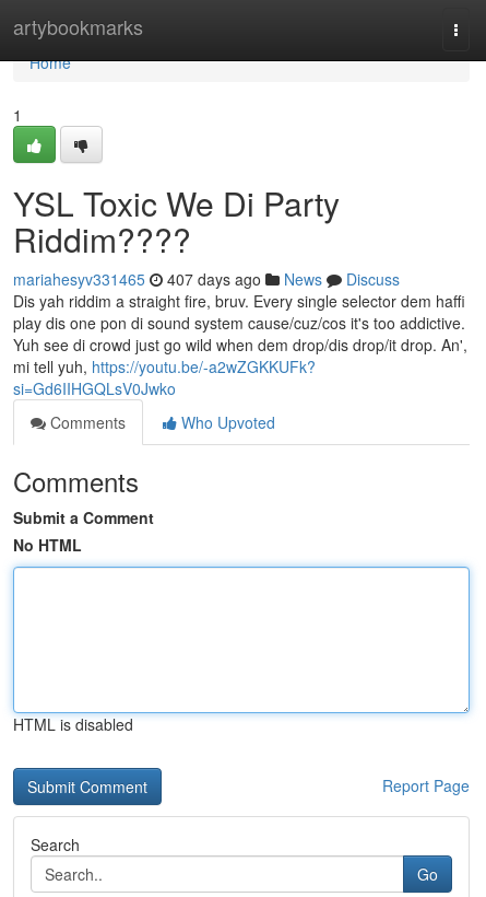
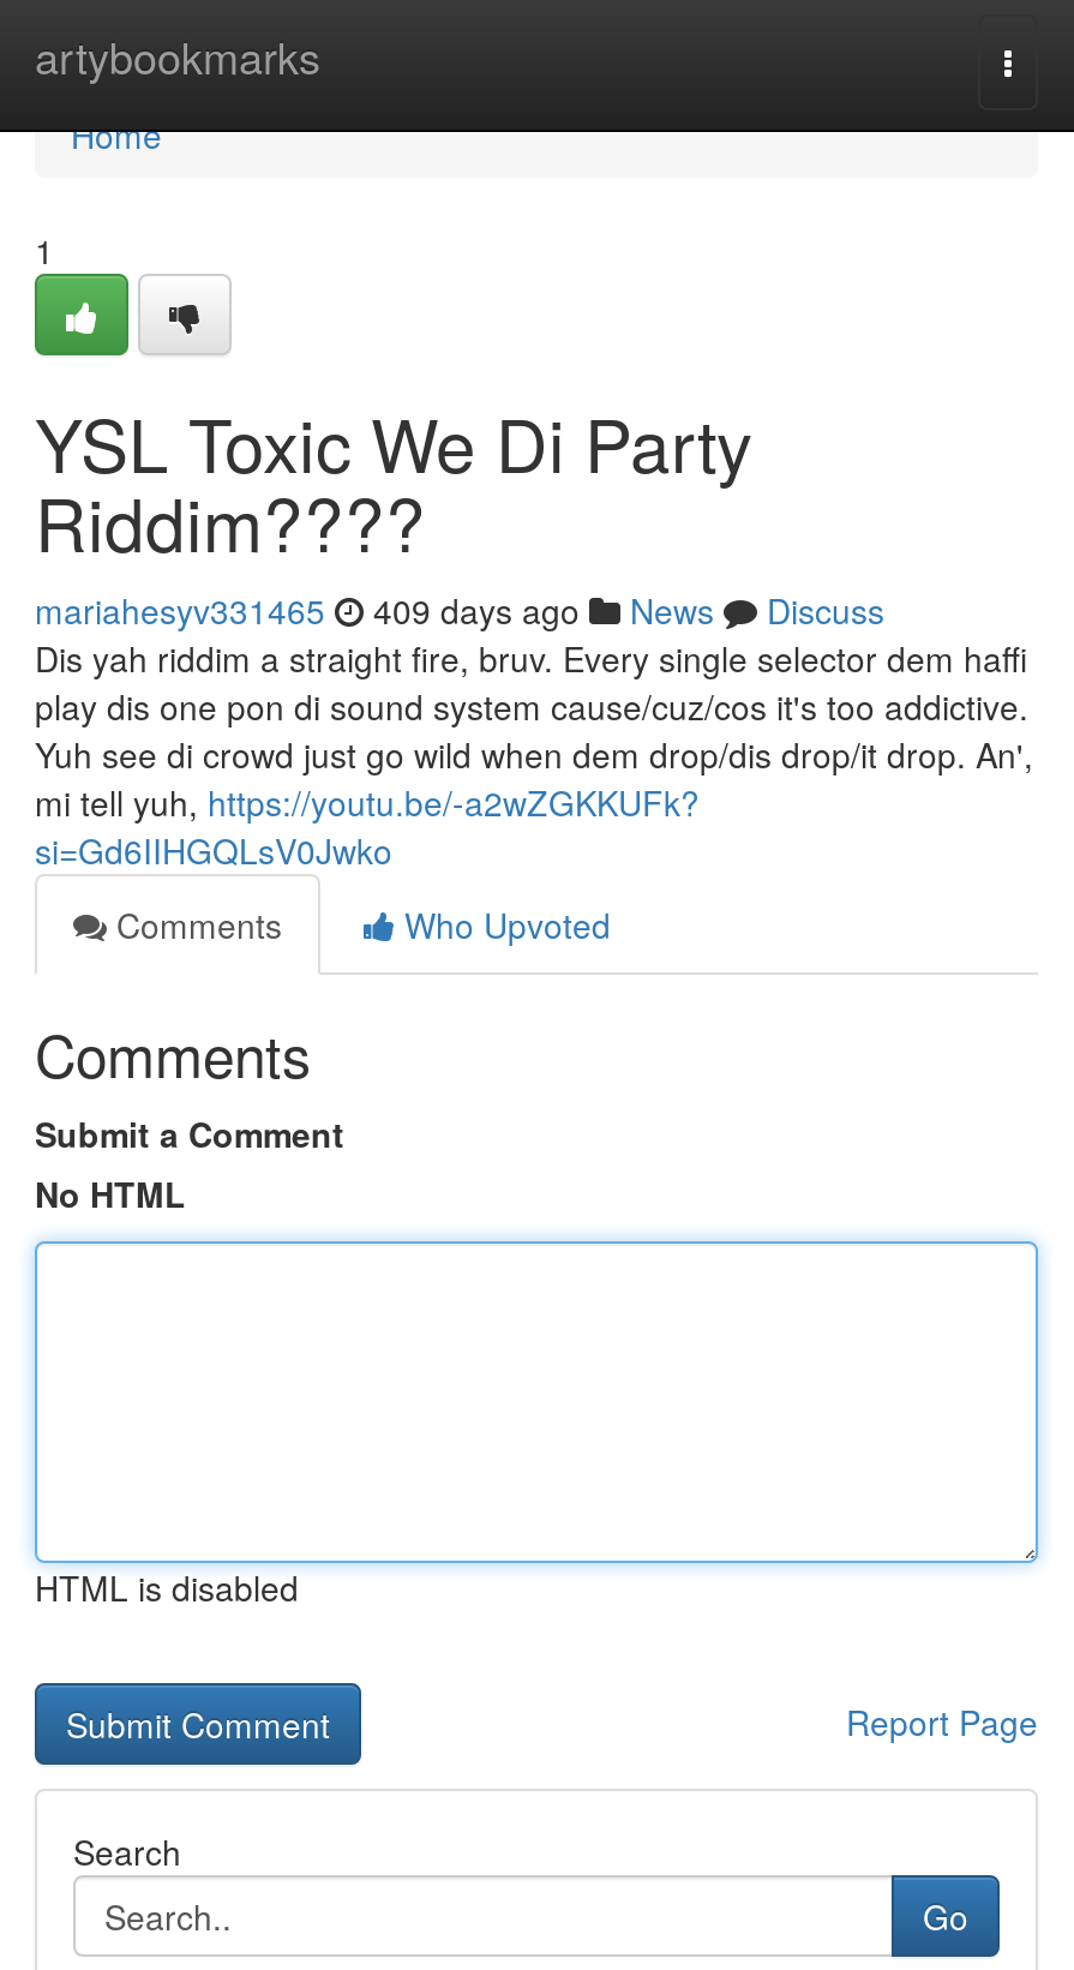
[13,268,400,290] mariahesyv331465 407 days ago News Discuss -> [35,586,884,634] mariahesyv331465 409 days ago News Discuss

